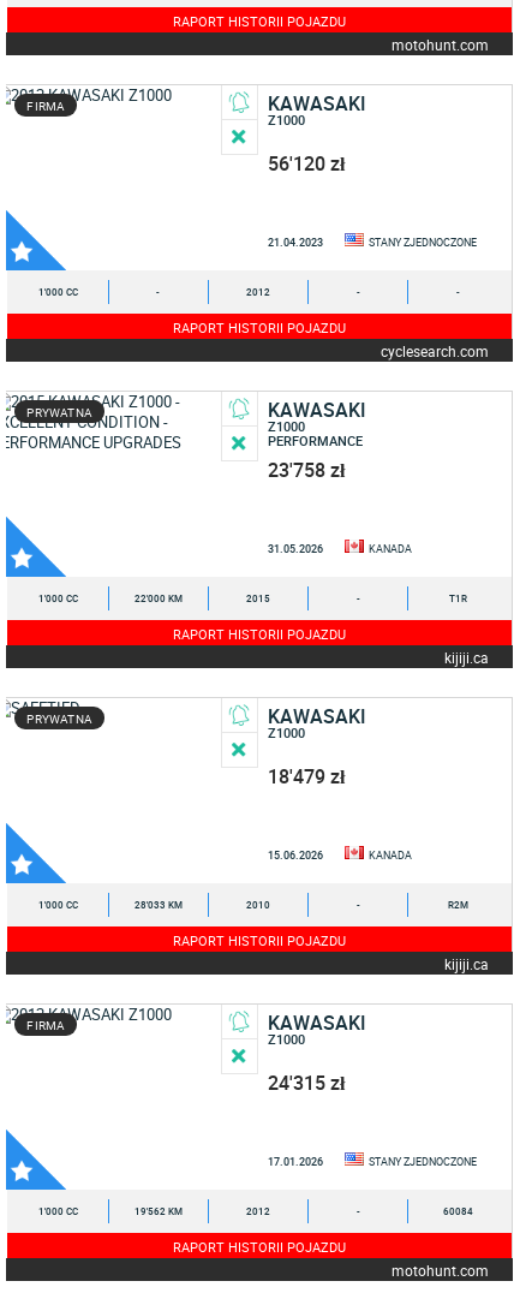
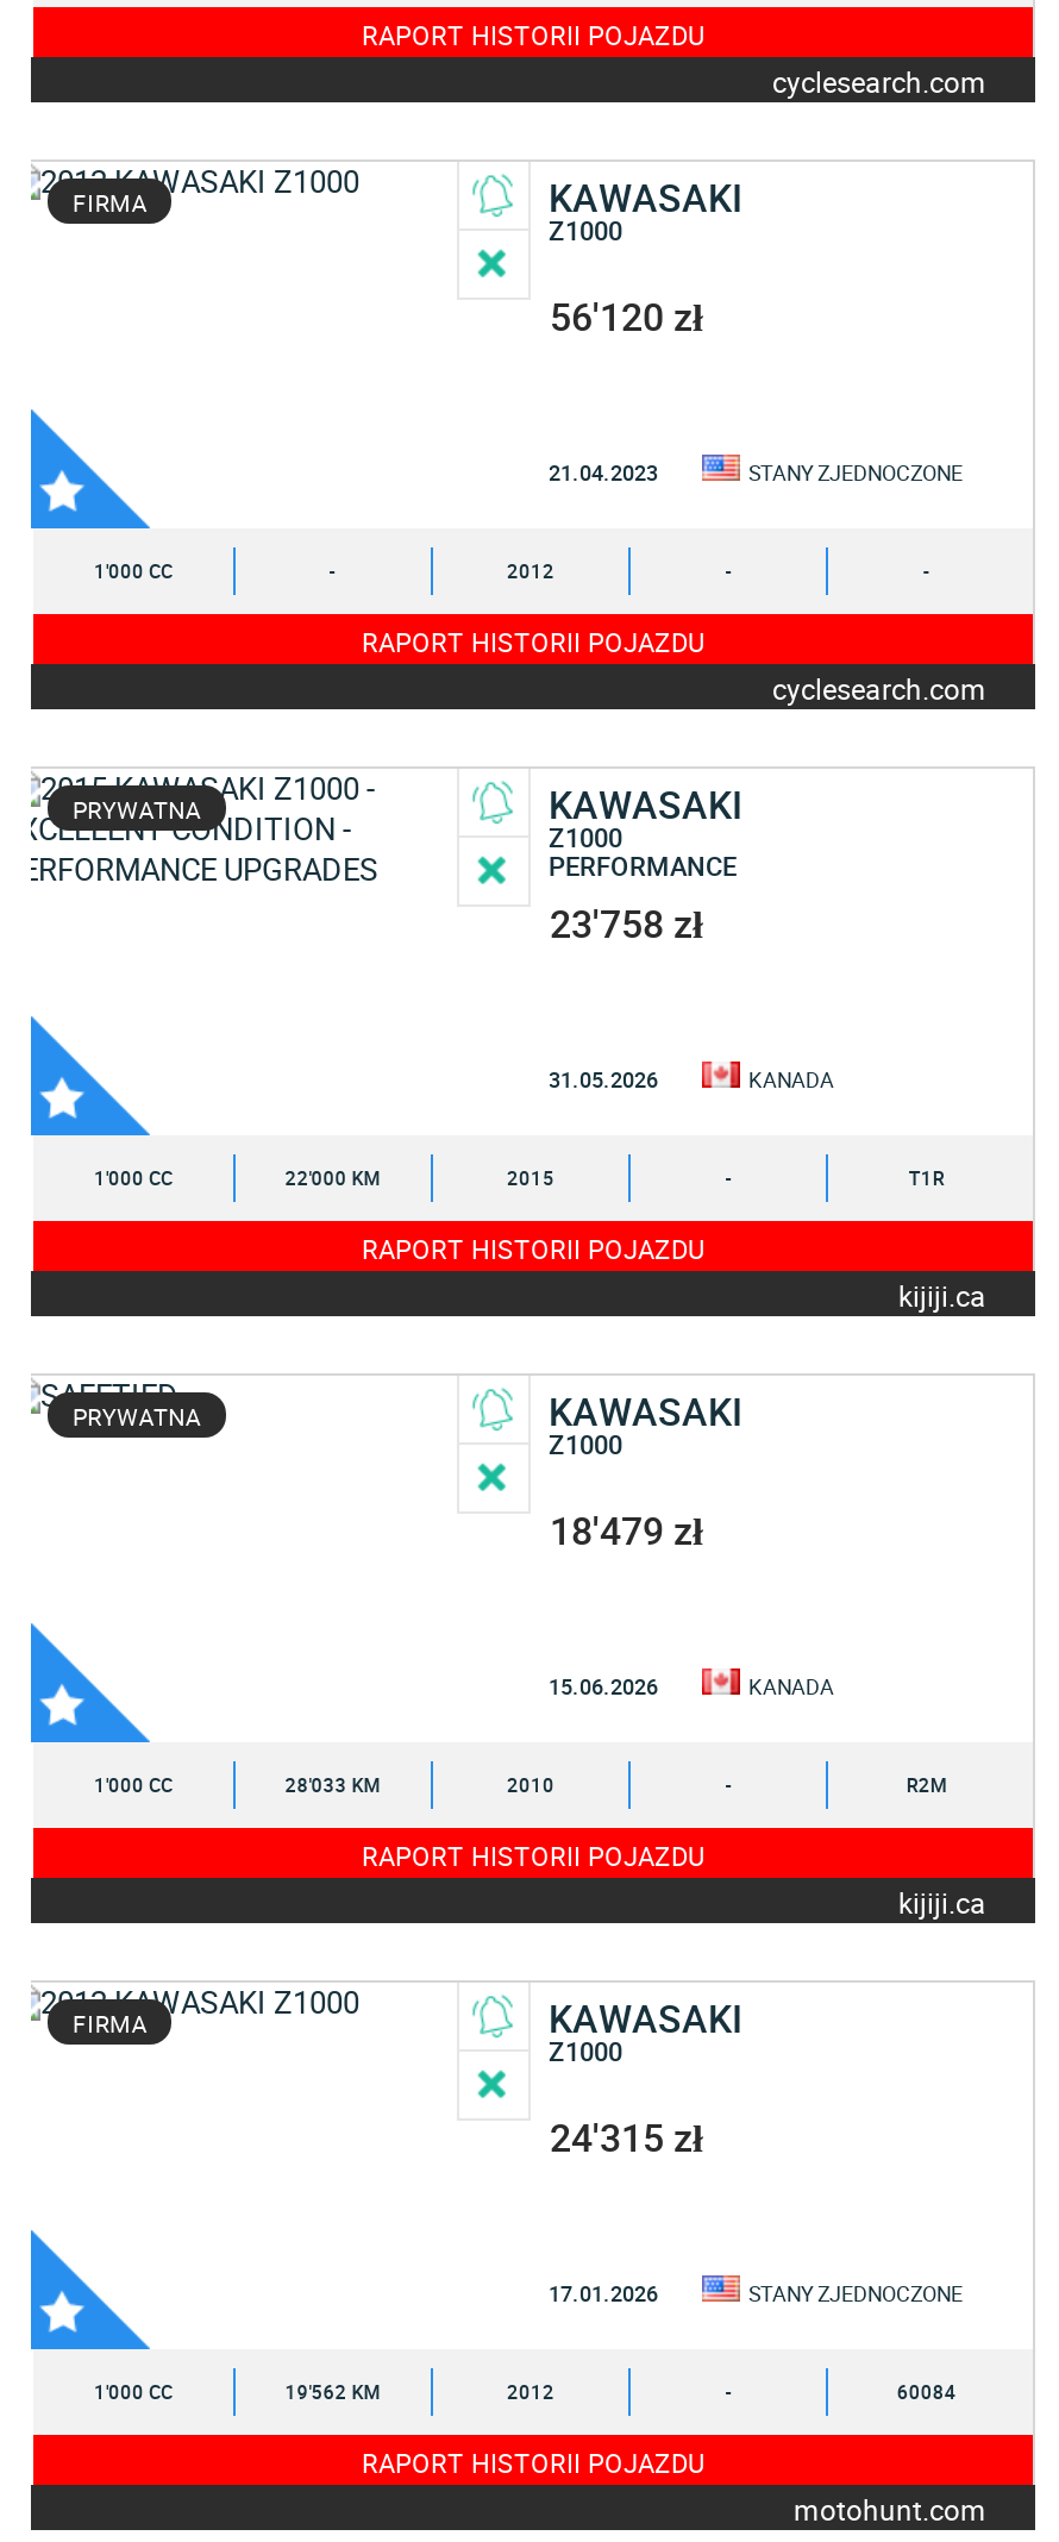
[391,35,488,54] motohunt.com -> [772,62,986,100] cyclesearch.com

